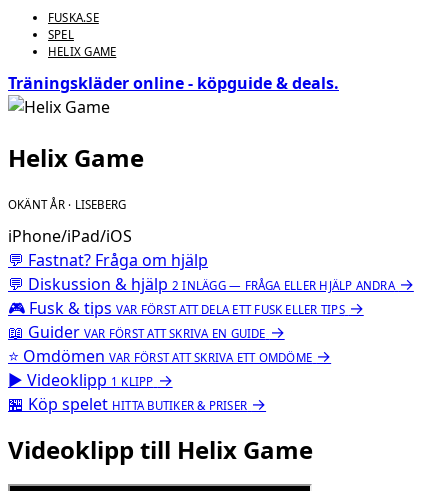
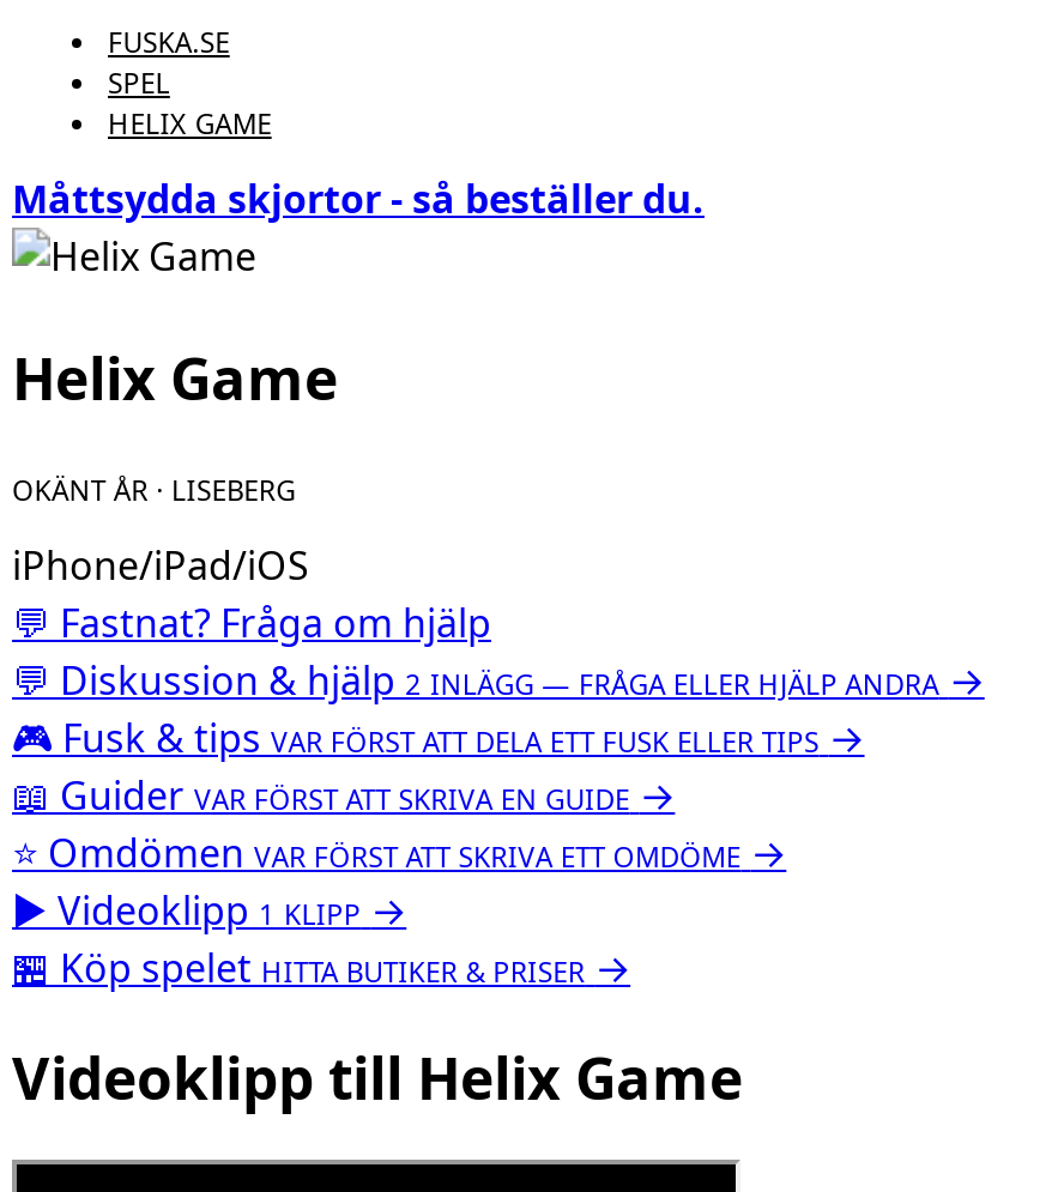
[8,72,339,94] Träningskläder online - köpguide & deals. -> [12,173,705,225] Måttsydda skjortor - så beställer du.

